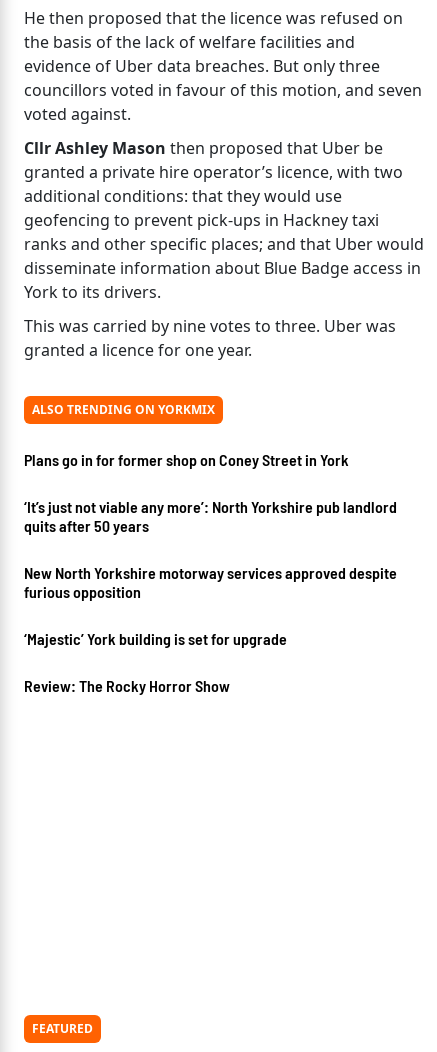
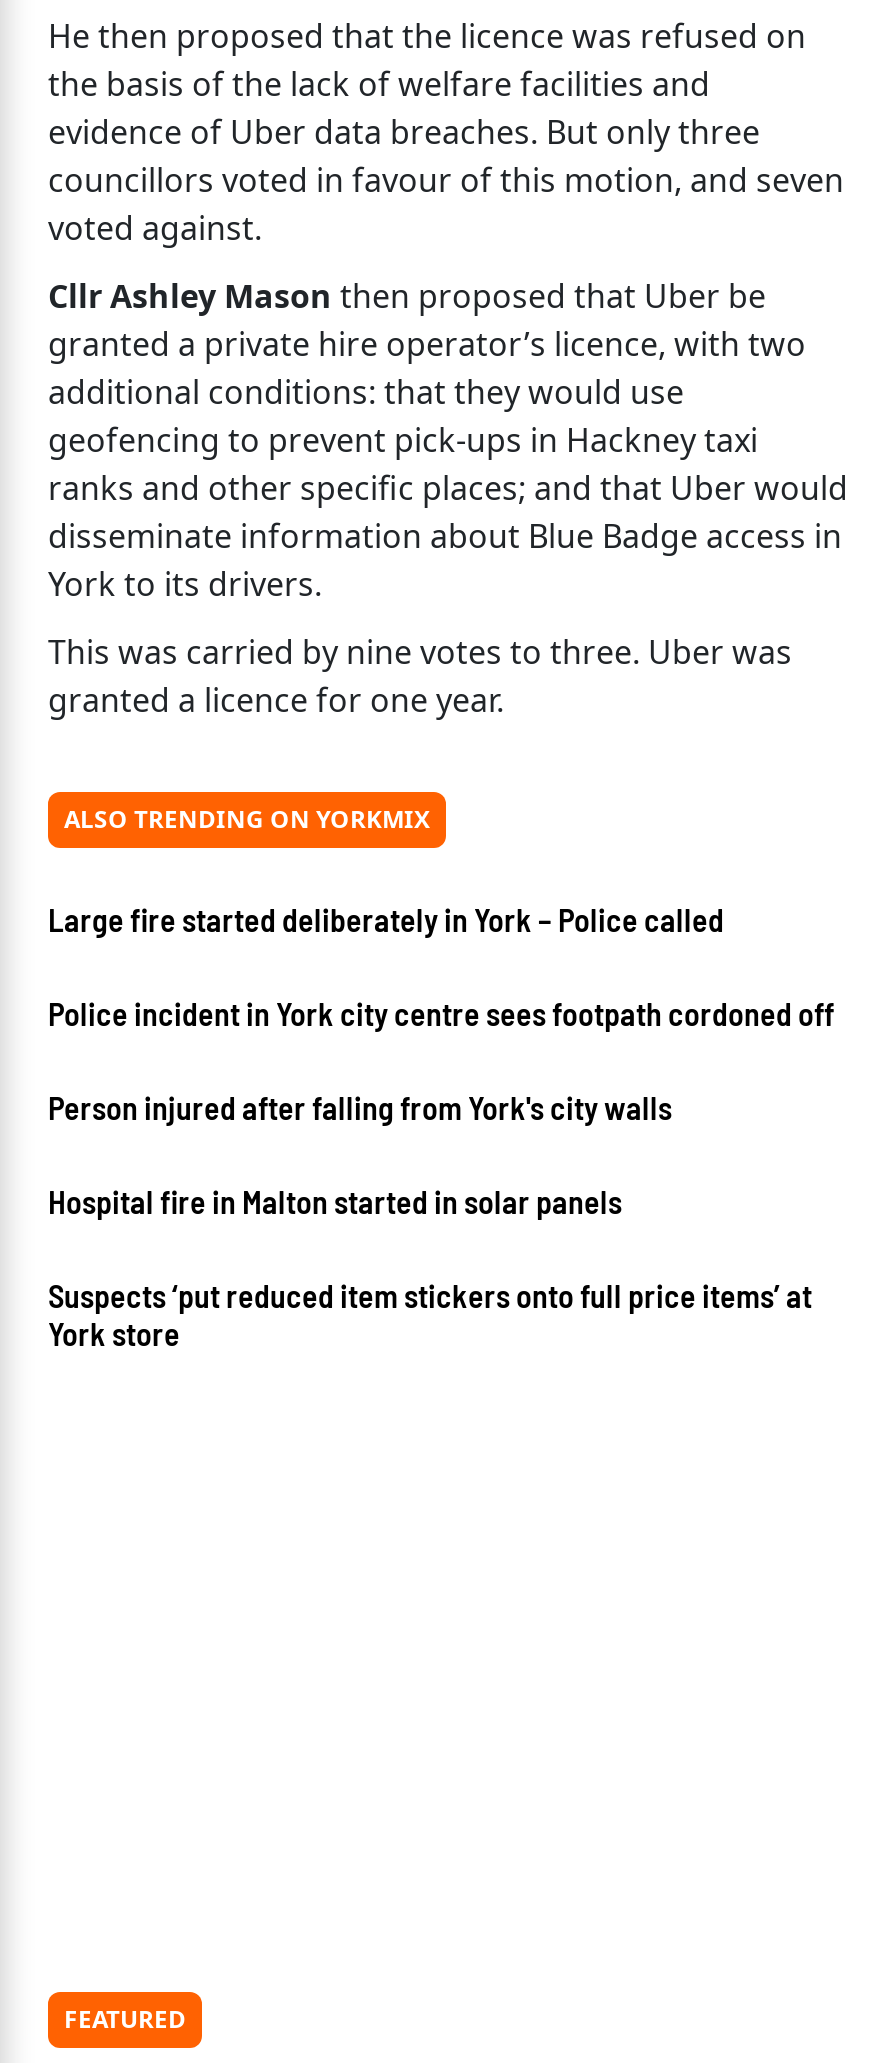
[24,450,349,469] Plans go in for former shop on Coney Street in York -> [48,900,724,938] Large fire started deliberately in York – Police called
[24,497,397,535] ‘It’s just not viable any more’: North Yorkshire pub landlord | quits after 50 years -> [48,994,834,1032] Police incident in York city centre sees footpath cordoned off
[24,563,397,601] New North Yorkshire motorway services approved despite | furious opposition -> [48,1088,672,1126] Person injured after falling from York's city walls
[24,629,287,648] ‘Majestic’ York building is set for upgrade -> [48,1182,622,1220] Hospital fire in Malton started in solar panels
[24,676,230,695] Review: The Rocky Horror Show -> [48,1276,812,1352] Suspects ‘put reduced item stickers onto full price items’ at | York store

